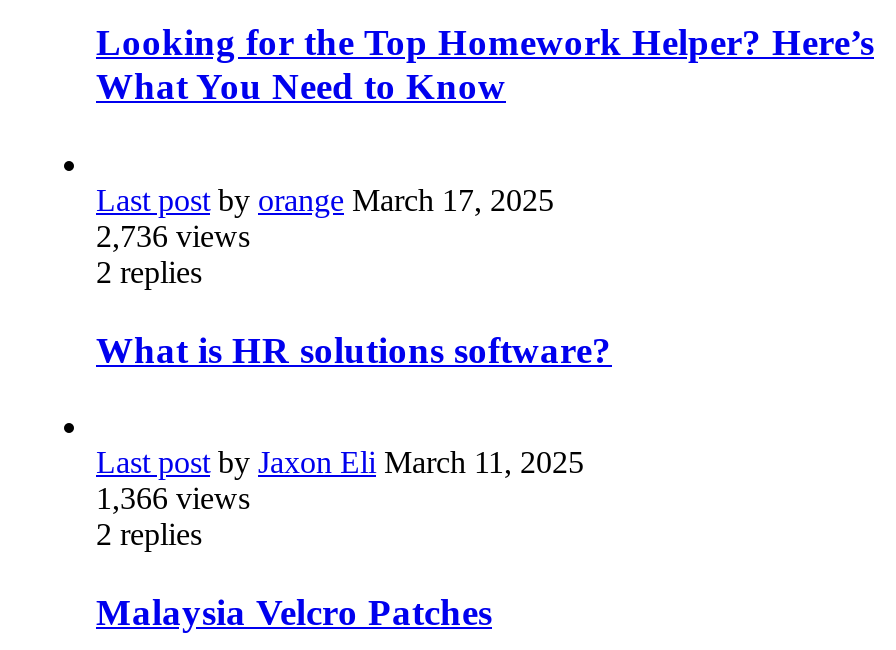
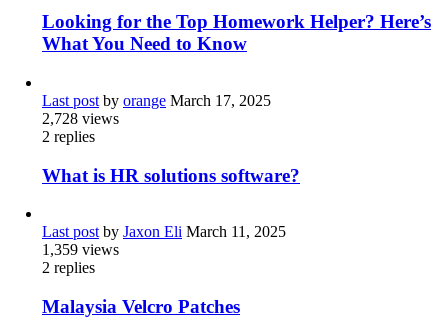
[96,219,250,253] 2,736 views -> [42,110,119,127] 2,728 views
[96,481,250,515] 1,366 views -> [42,241,119,258] 1,359 views

